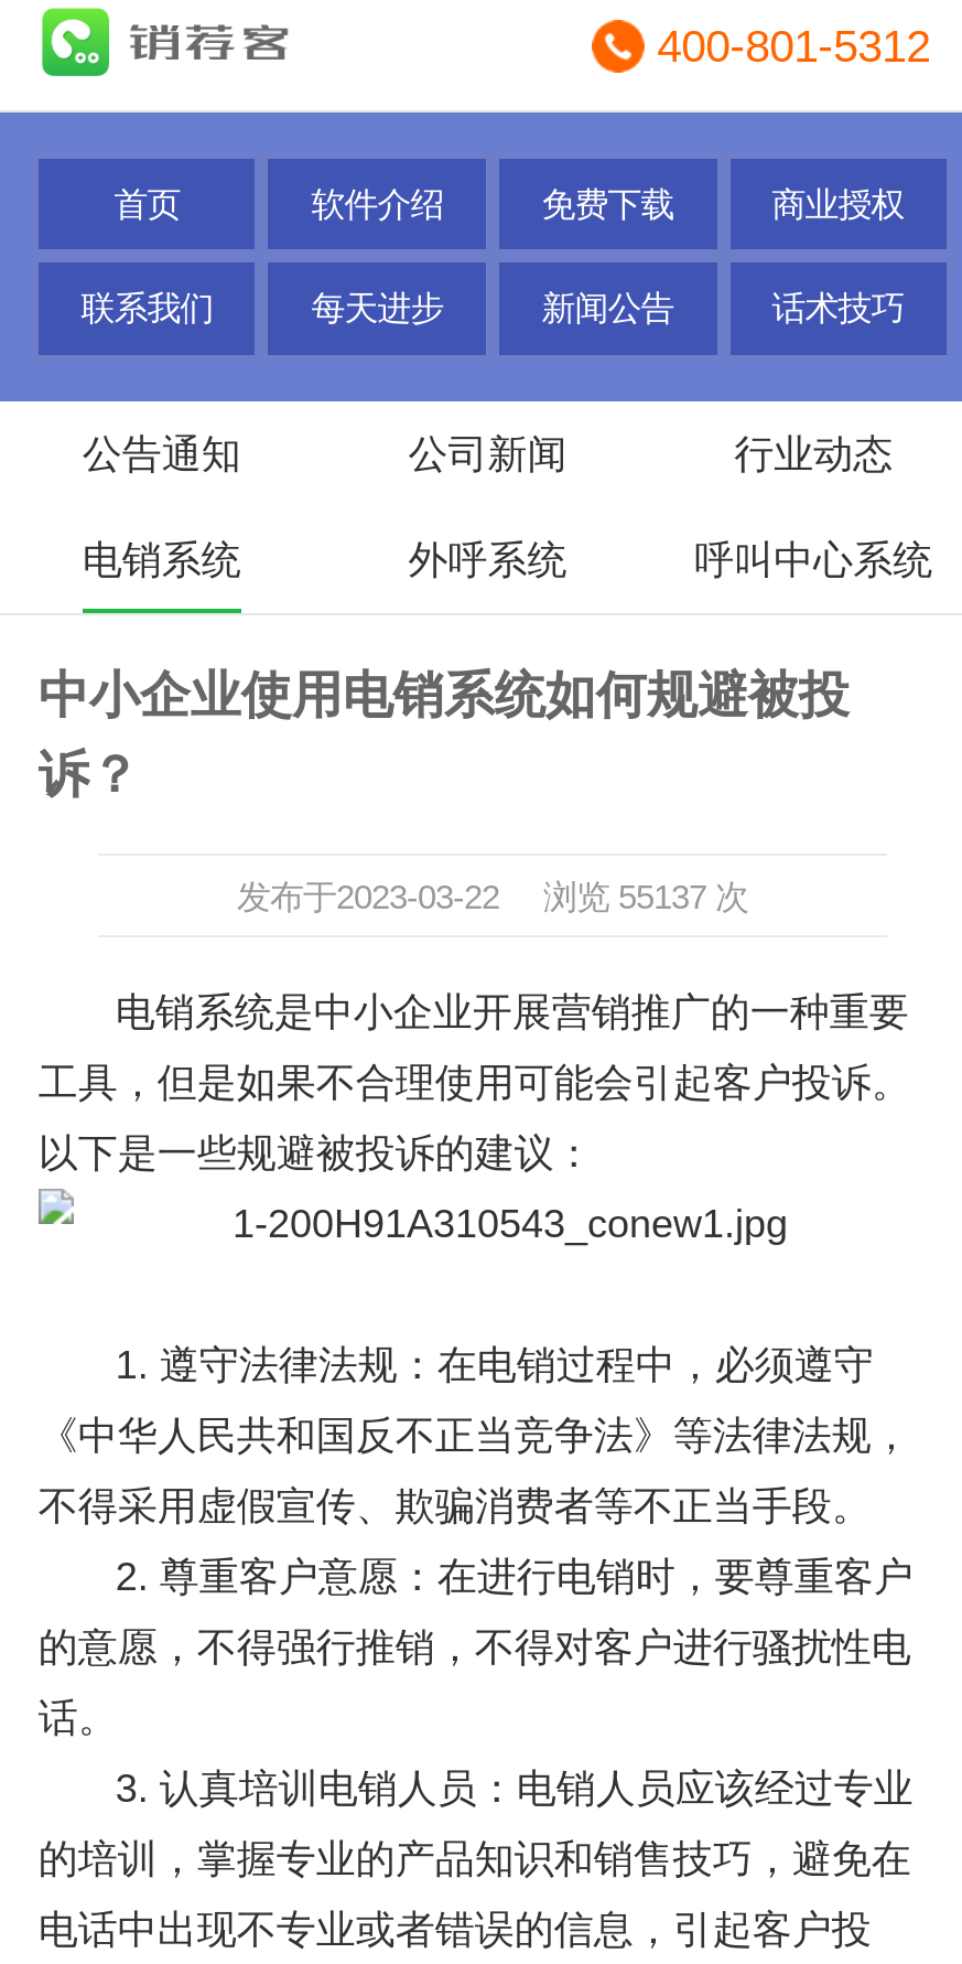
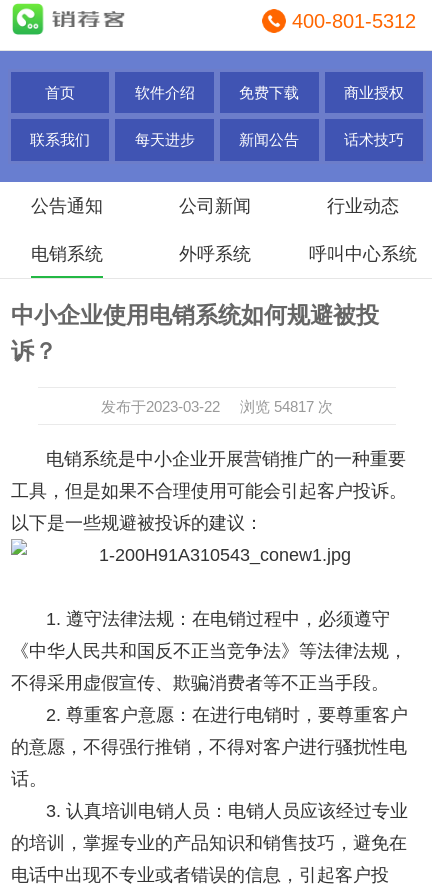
[237,877,748,915] 发布于2023-03-22 浏览 55137 次 -> [101,398,333,415] 发布于2023-03-22 浏览 54817 次

